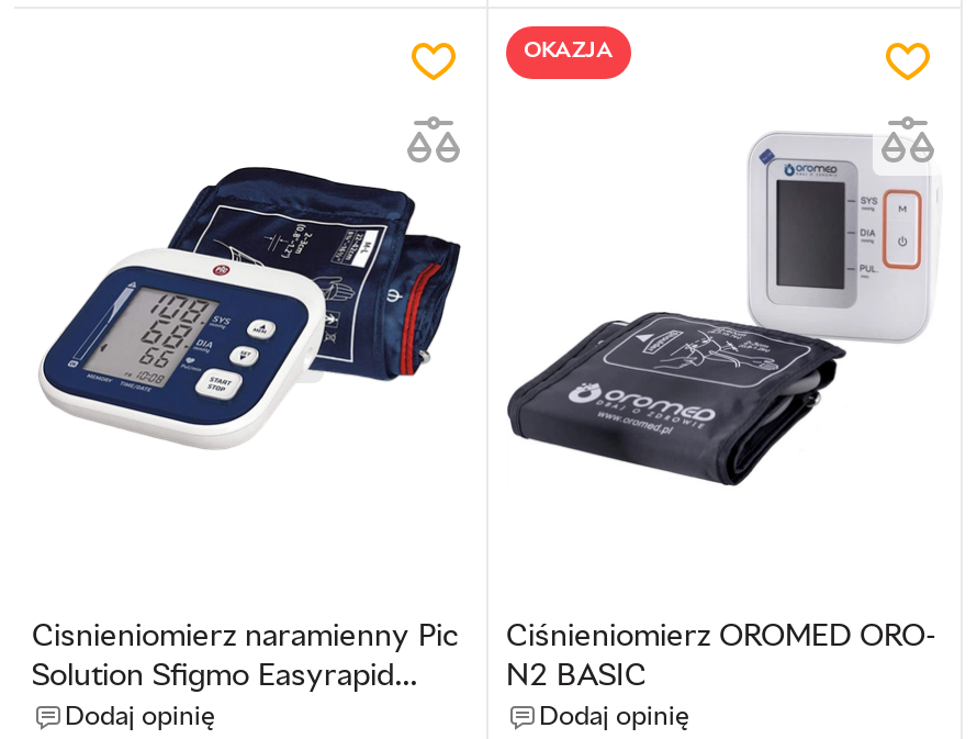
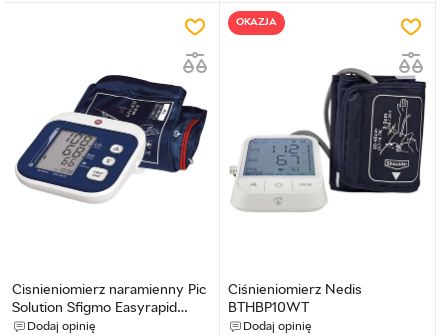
[506,131,941,489] [image] -> [229,60,427,221] [image]
[506,624,936,692] Ciśnieniomierz OROMED ORO- | N2 BASIC -> [228,284,362,315] Ciśnieniomierz Nedis | BTHBP10WT

